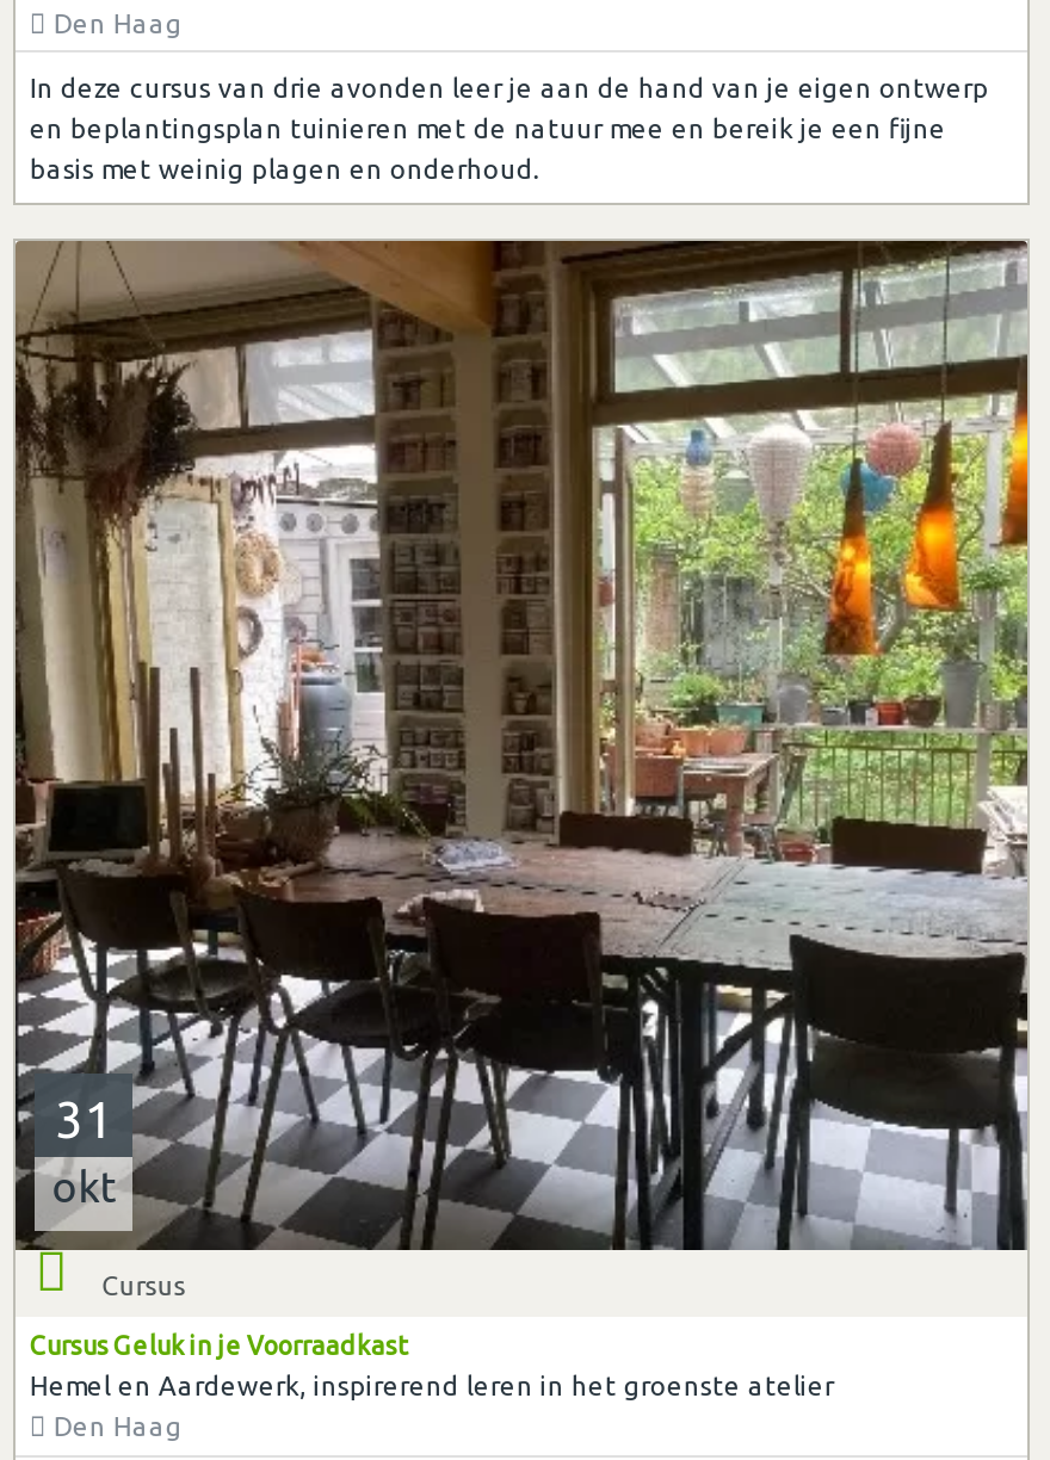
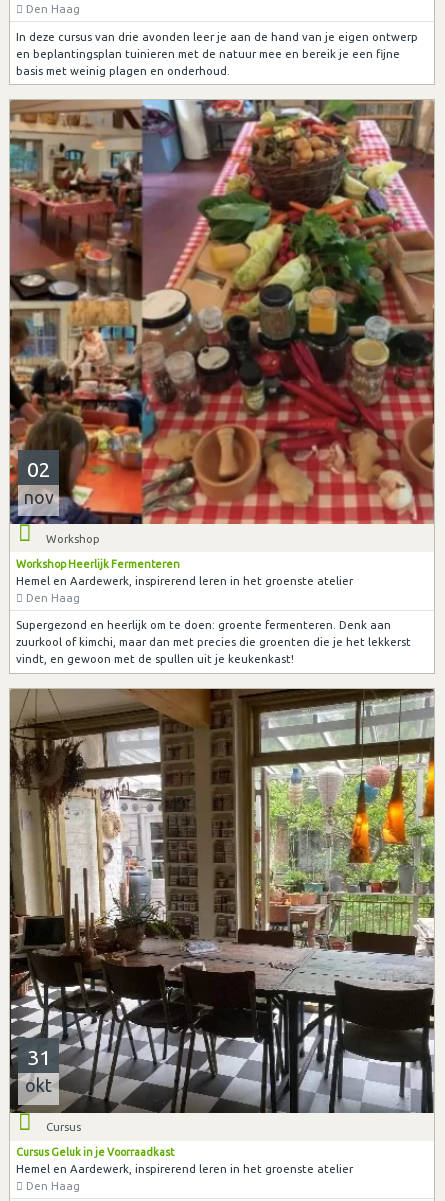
none -> [9,99,435,665] [image] | 02 | nov | Workshop | Workshop Heerlijk Fermenteren | Hemel en Aardewerk, inspirerend leren in het groenste atelier | Den Haag | Supergezond en heerlijk om te doen: groente fermenteren. Denk aan | zuurkool of kimchi, maar dan met precies die groenten die je het lekkerst | vindt, en gewoon met de spullen uit je keukenkast!

